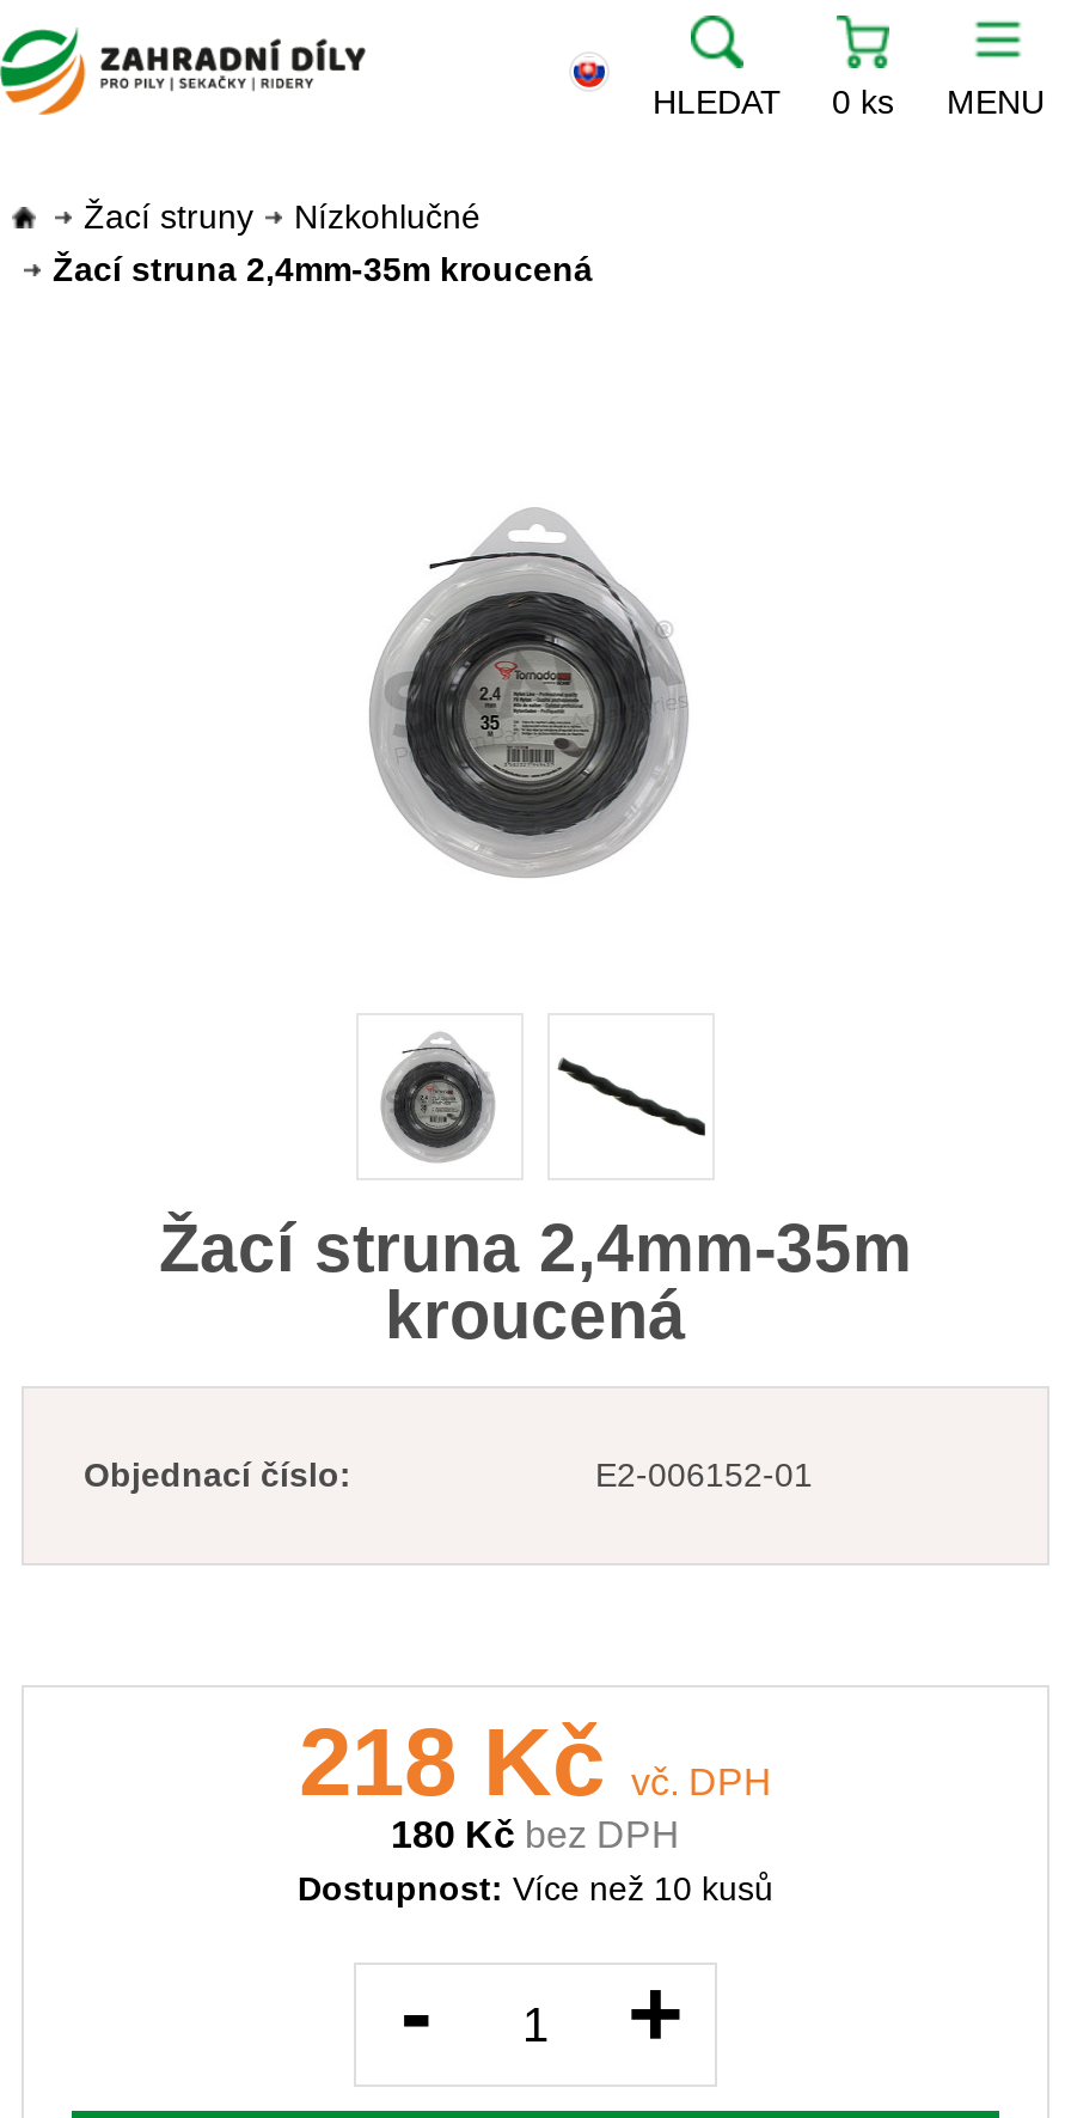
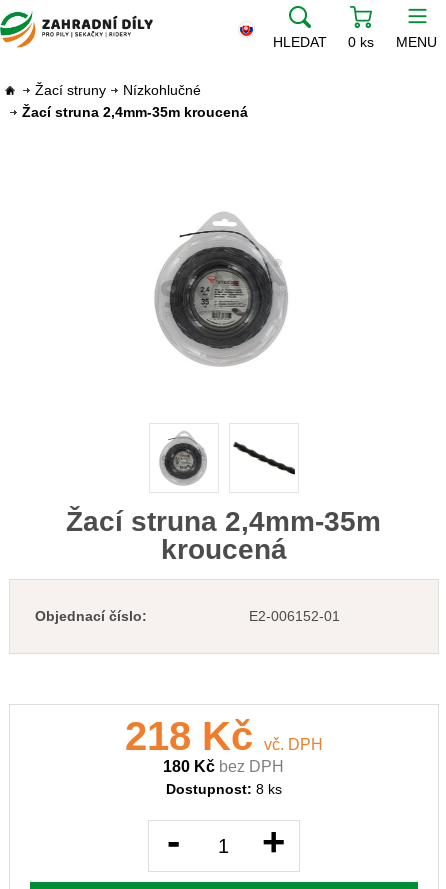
[298,1869,773,1908] Dostupnost: Více než 10 kusů -> [166,781,282,797] Dostupnost: 8 ks

